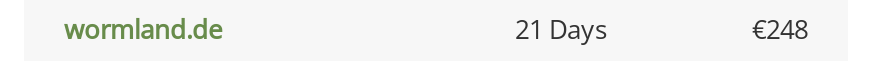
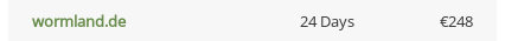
[515,11,607,47] 21 Days -> [299,11,354,32] 24 Days

